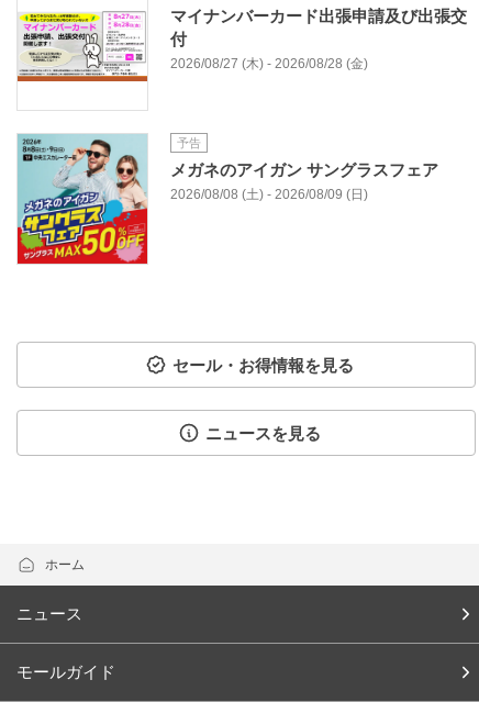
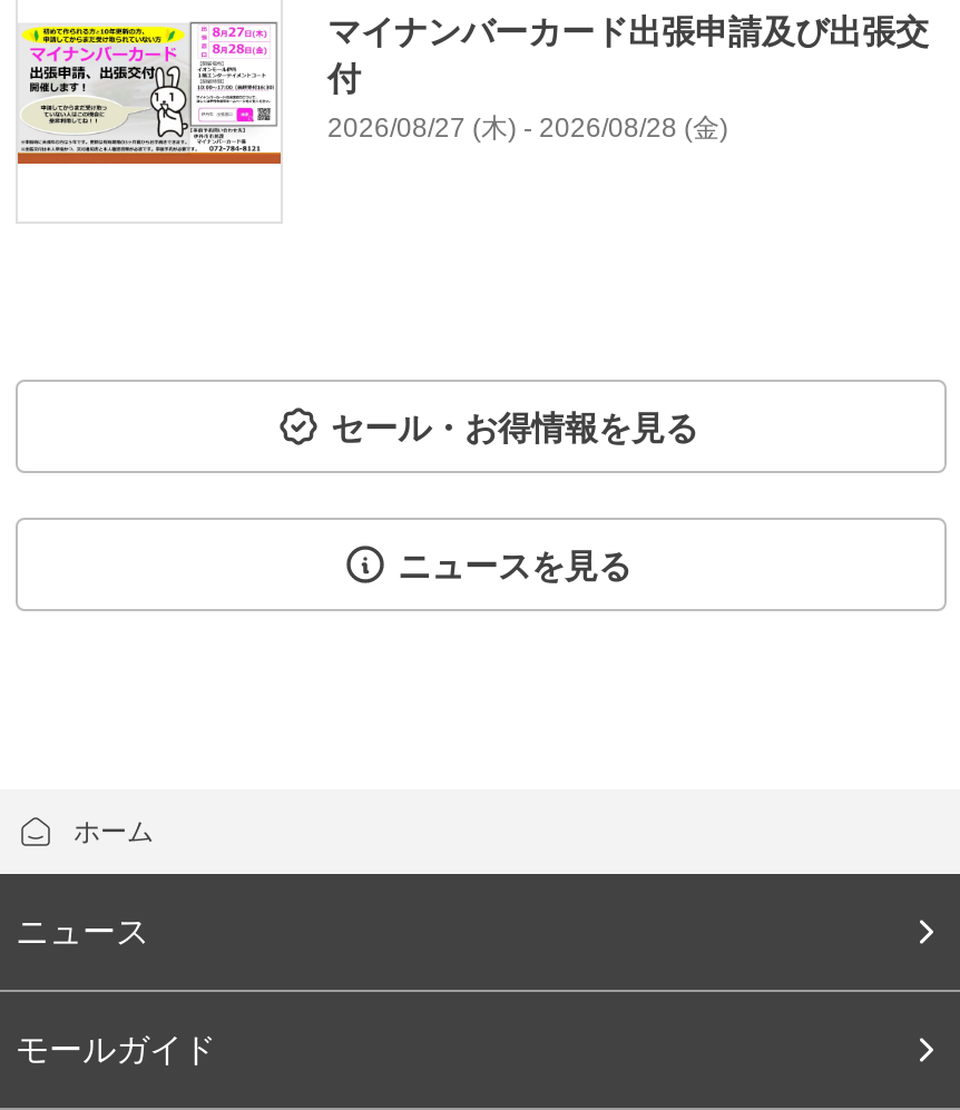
[16,133,438,265] [image] | 予告 | メガネのアイガン サングラスフェア | 2026/08/08 (土) - 2026/08/09 (日) -> none

